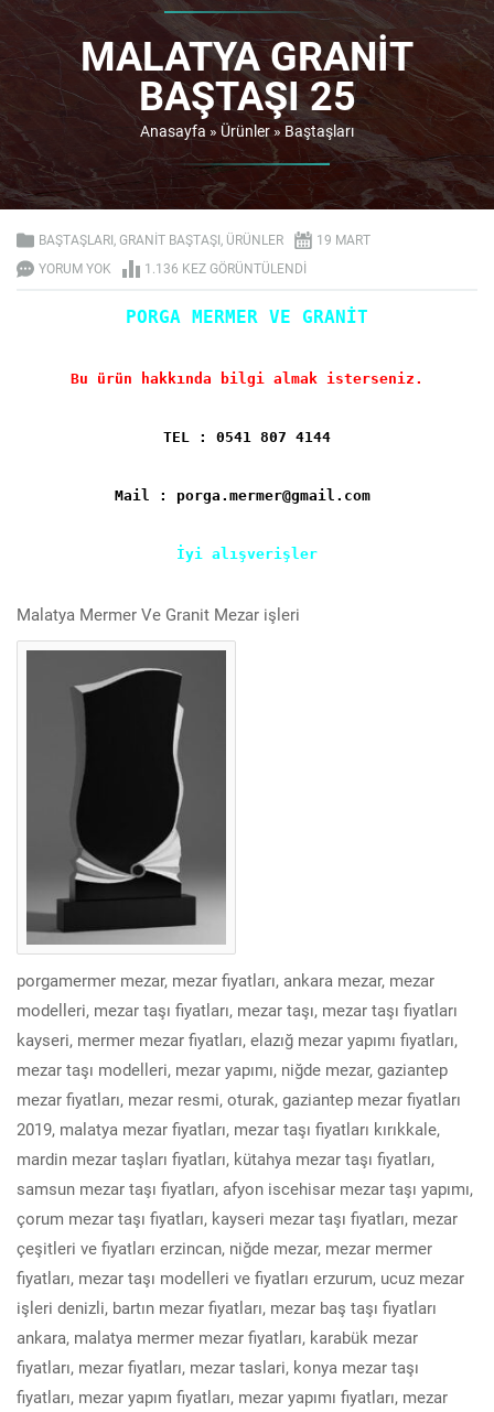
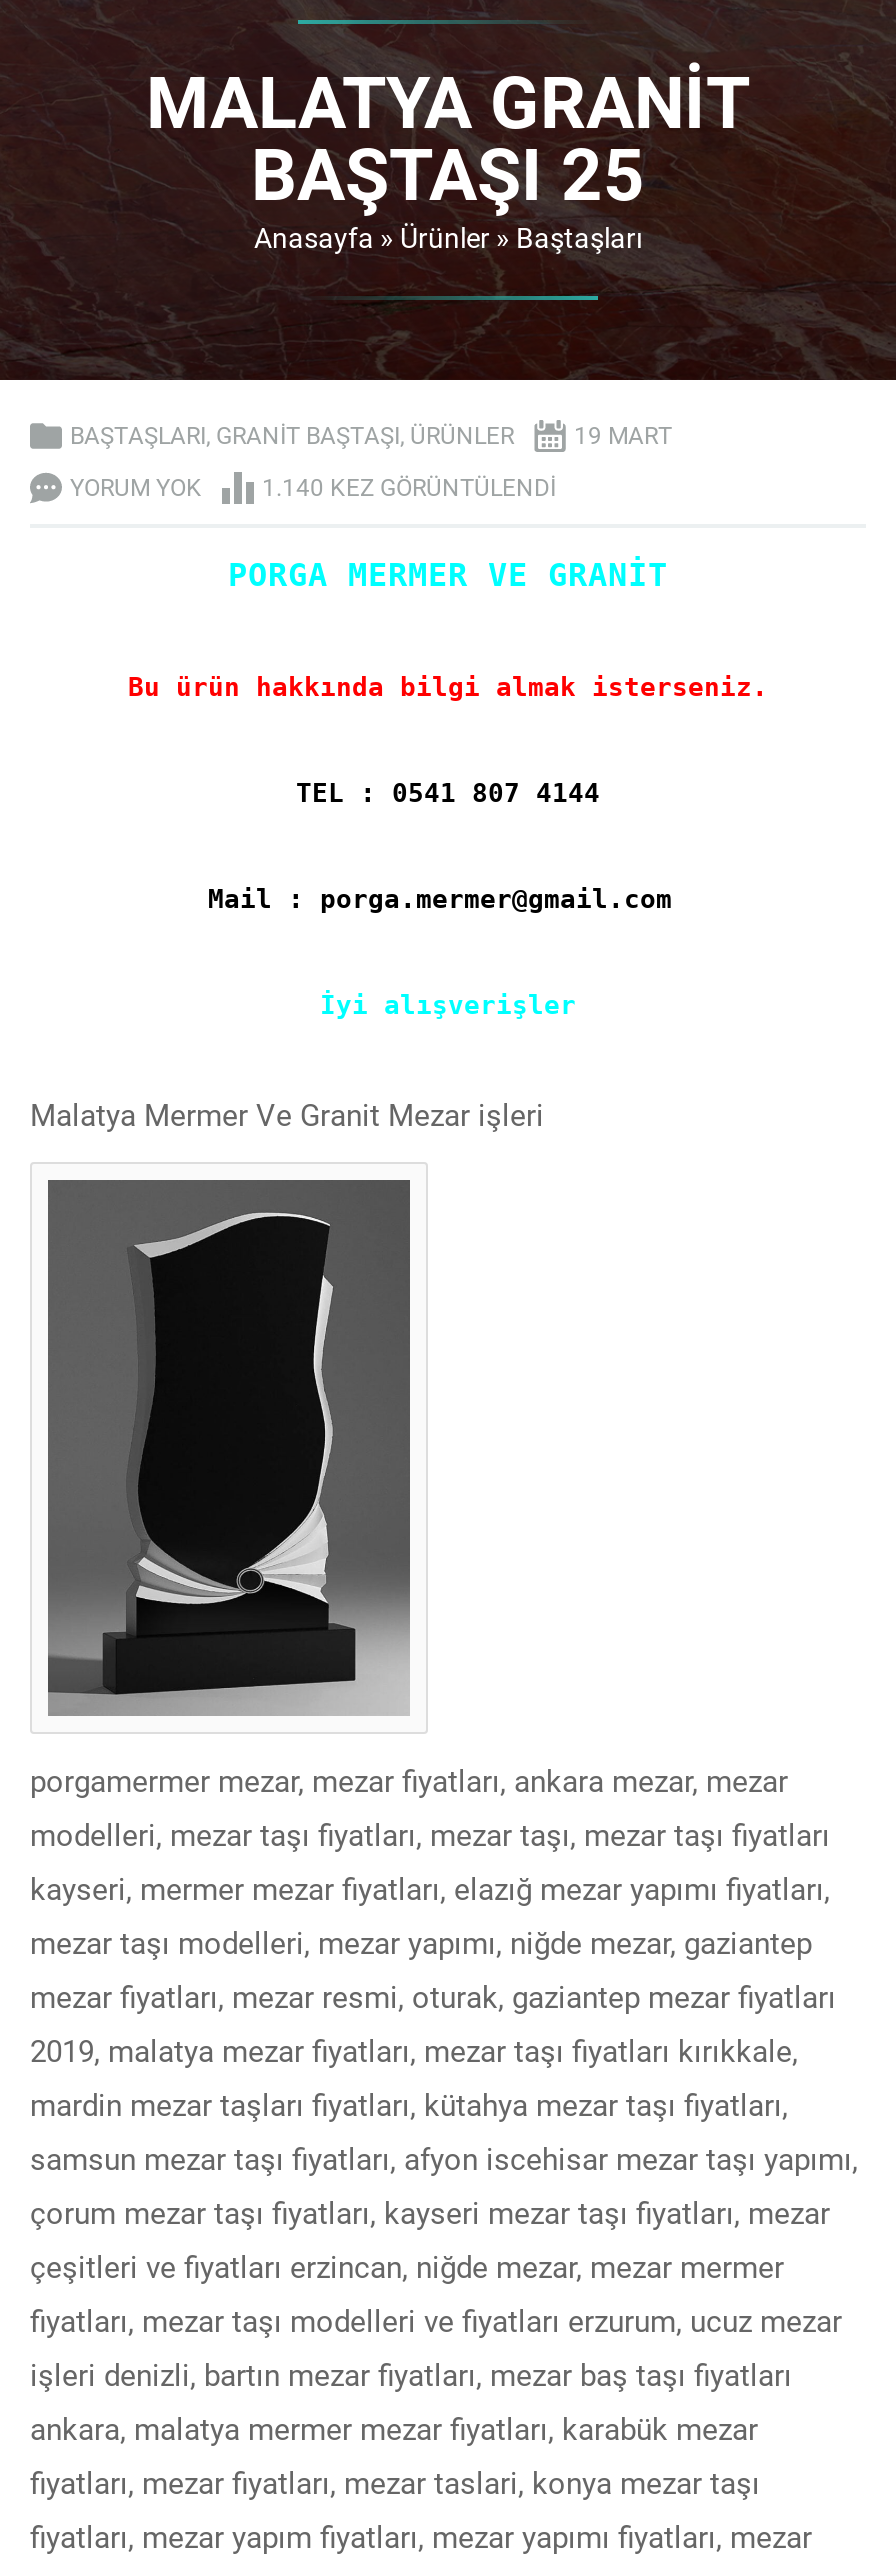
[144,259,307,277] 1.136 KEZ GÖRÜNTÜLENDI -> [262,470,556,502] 1.140 KEZ GÖRÜNTÜLENDI

